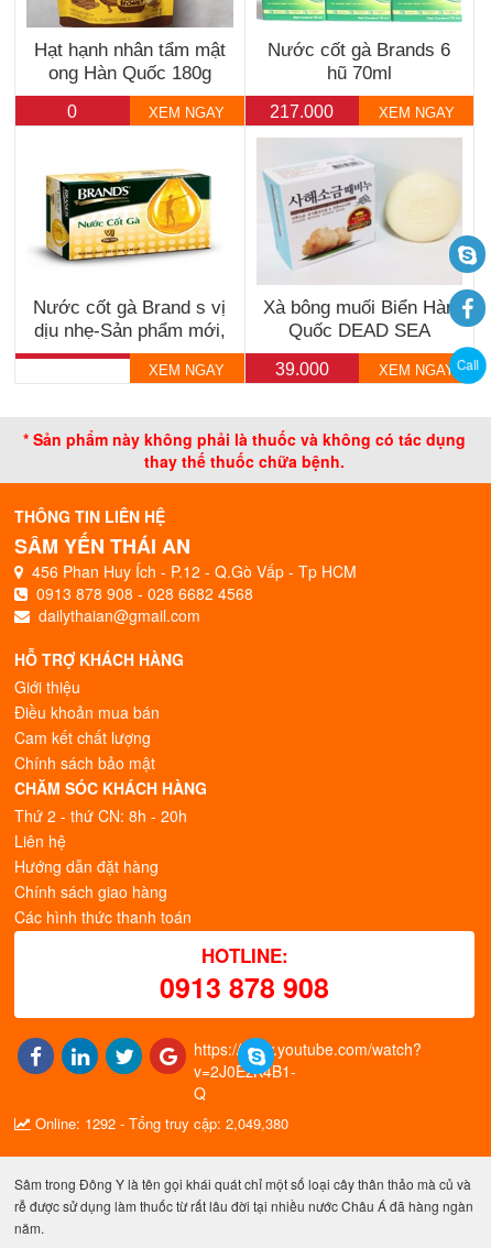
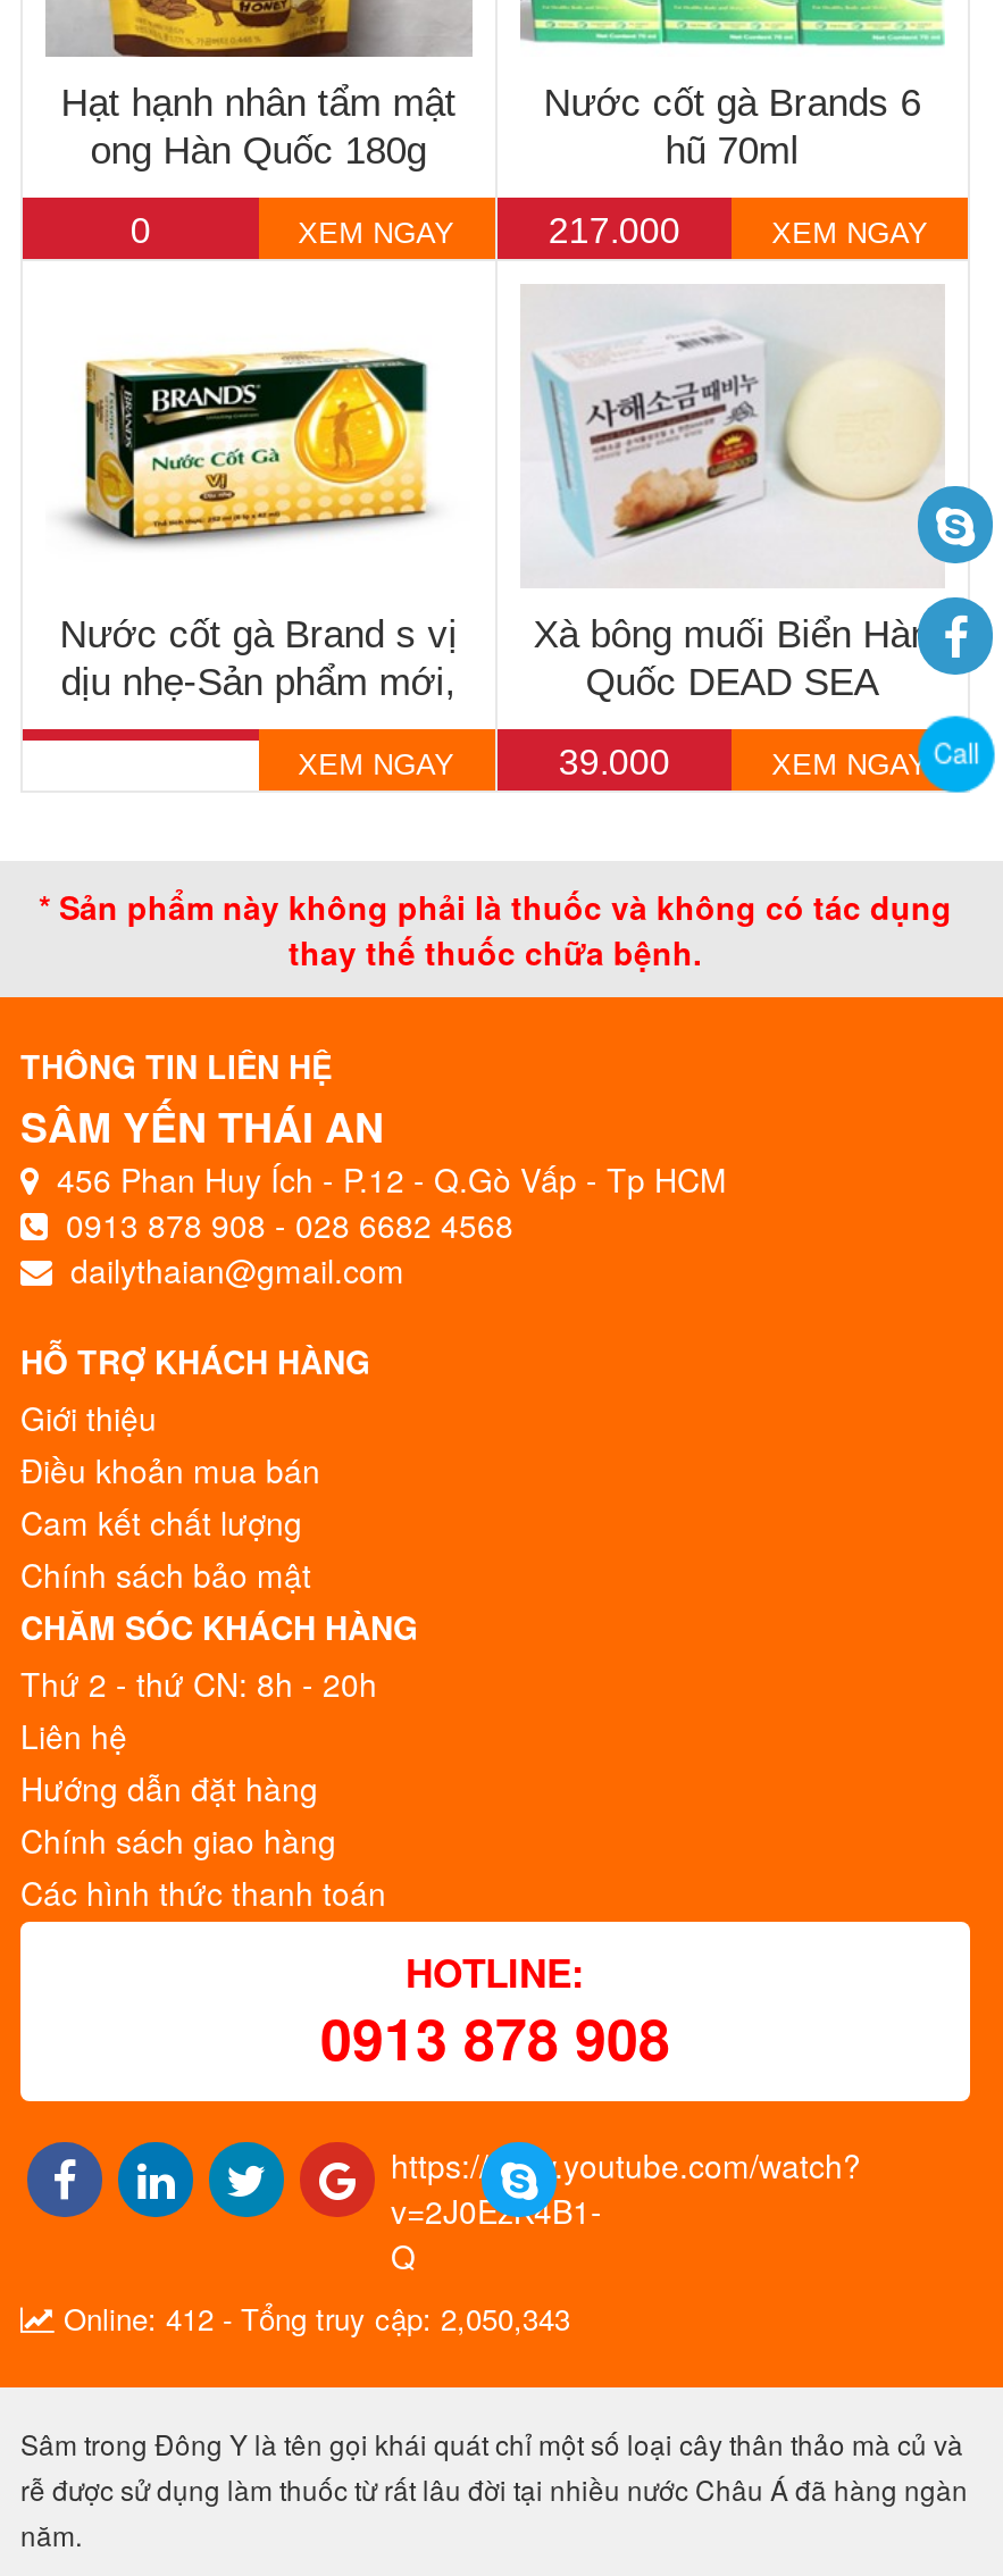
[31,1113,288,1134] Online: 1292 - Tổng truy cập: 2,049,380 -> [55,2297,570,2340] Online: 412 - Tổng truy cập: 2,050,343

